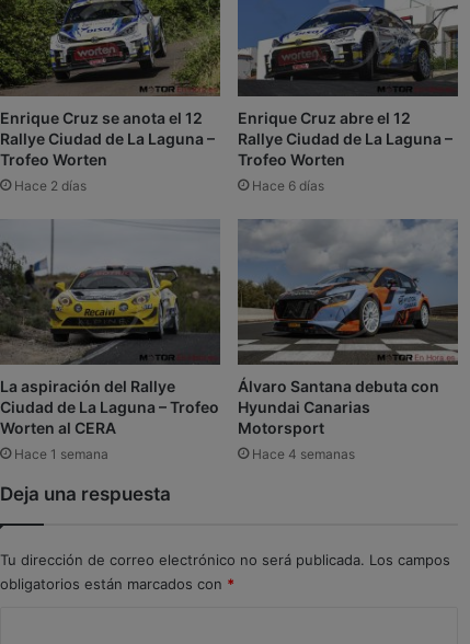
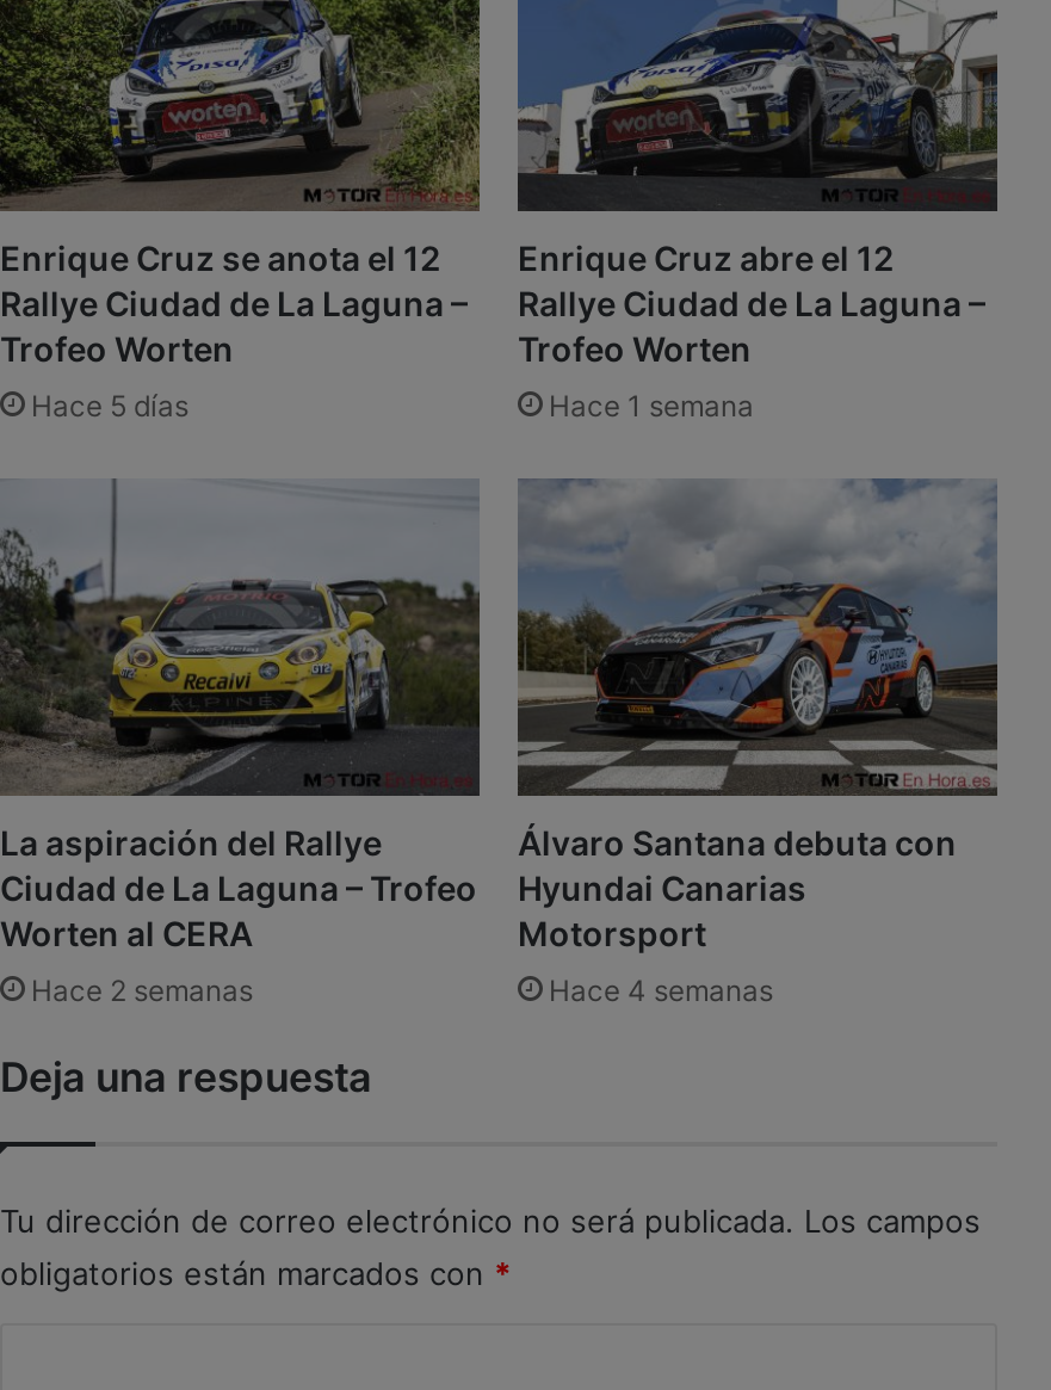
[14,177,87,194] Hace 2 días -> [31,387,188,423] Hace 5 días
[252,177,324,194] Hace 6 días -> [549,387,754,423] Hace 1 semana
[14,446,108,463] Hace 1 semana -> [31,972,253,1008] Hace 2 semanas

